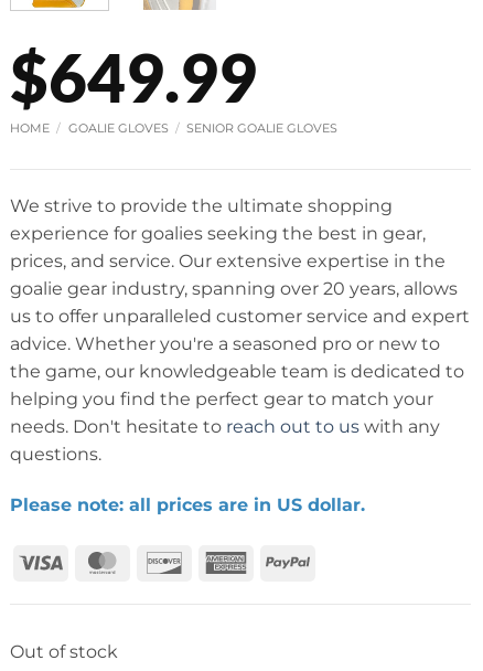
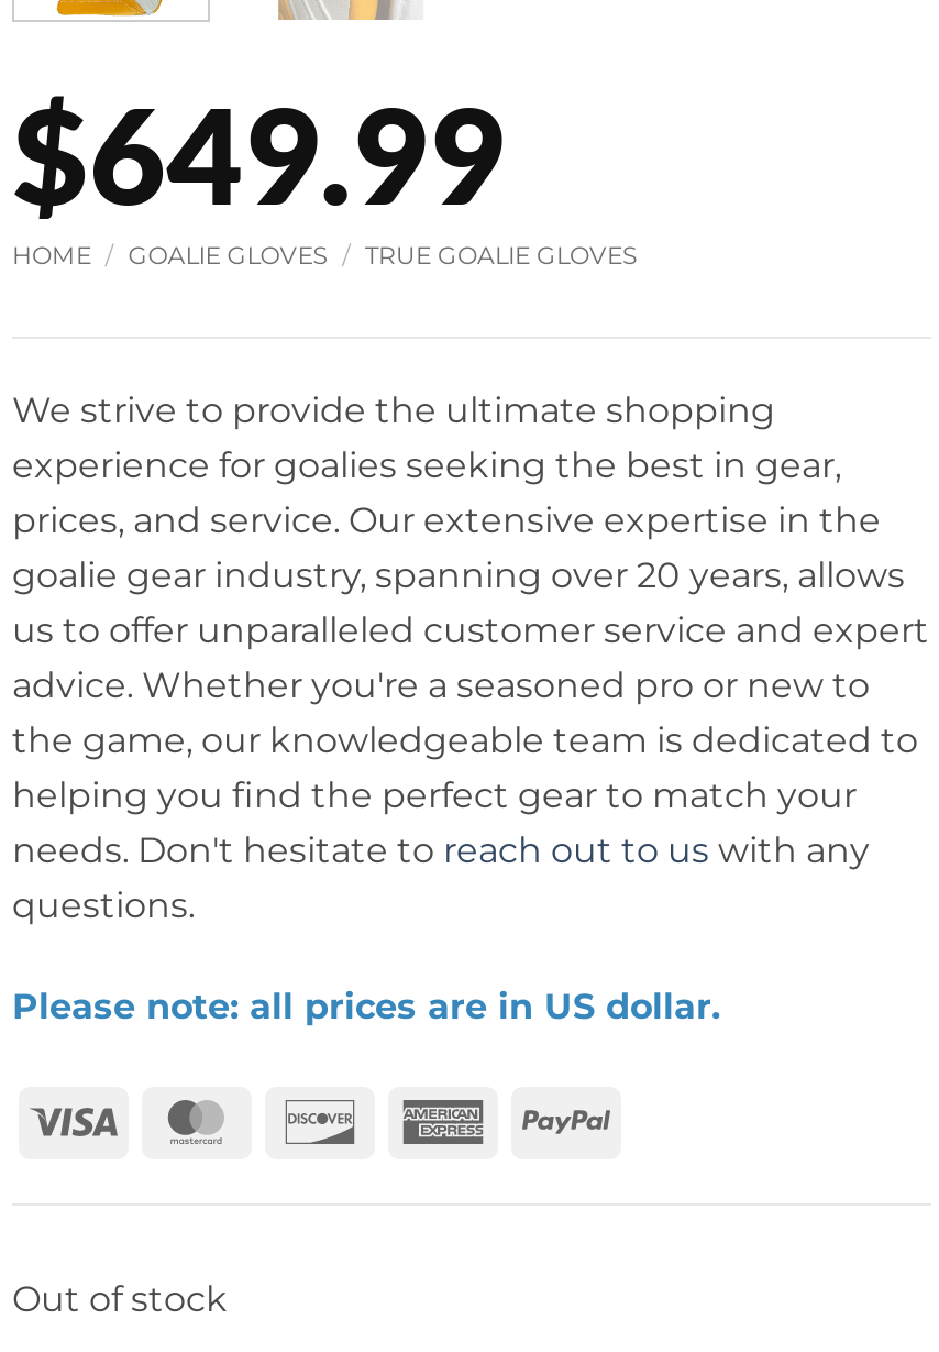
[10,120,338,136] HOME / GOALIE GLOVES / SENIOR GOALIE GLOVES -> [12,240,638,270] HOME / GOALIE GLOVES / TRUE GOALIE GLOVES

